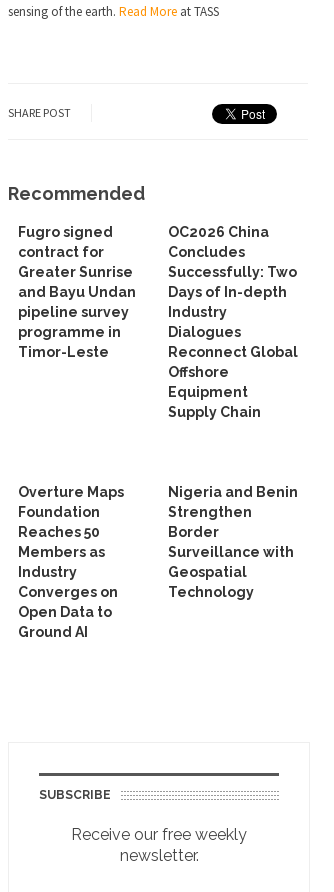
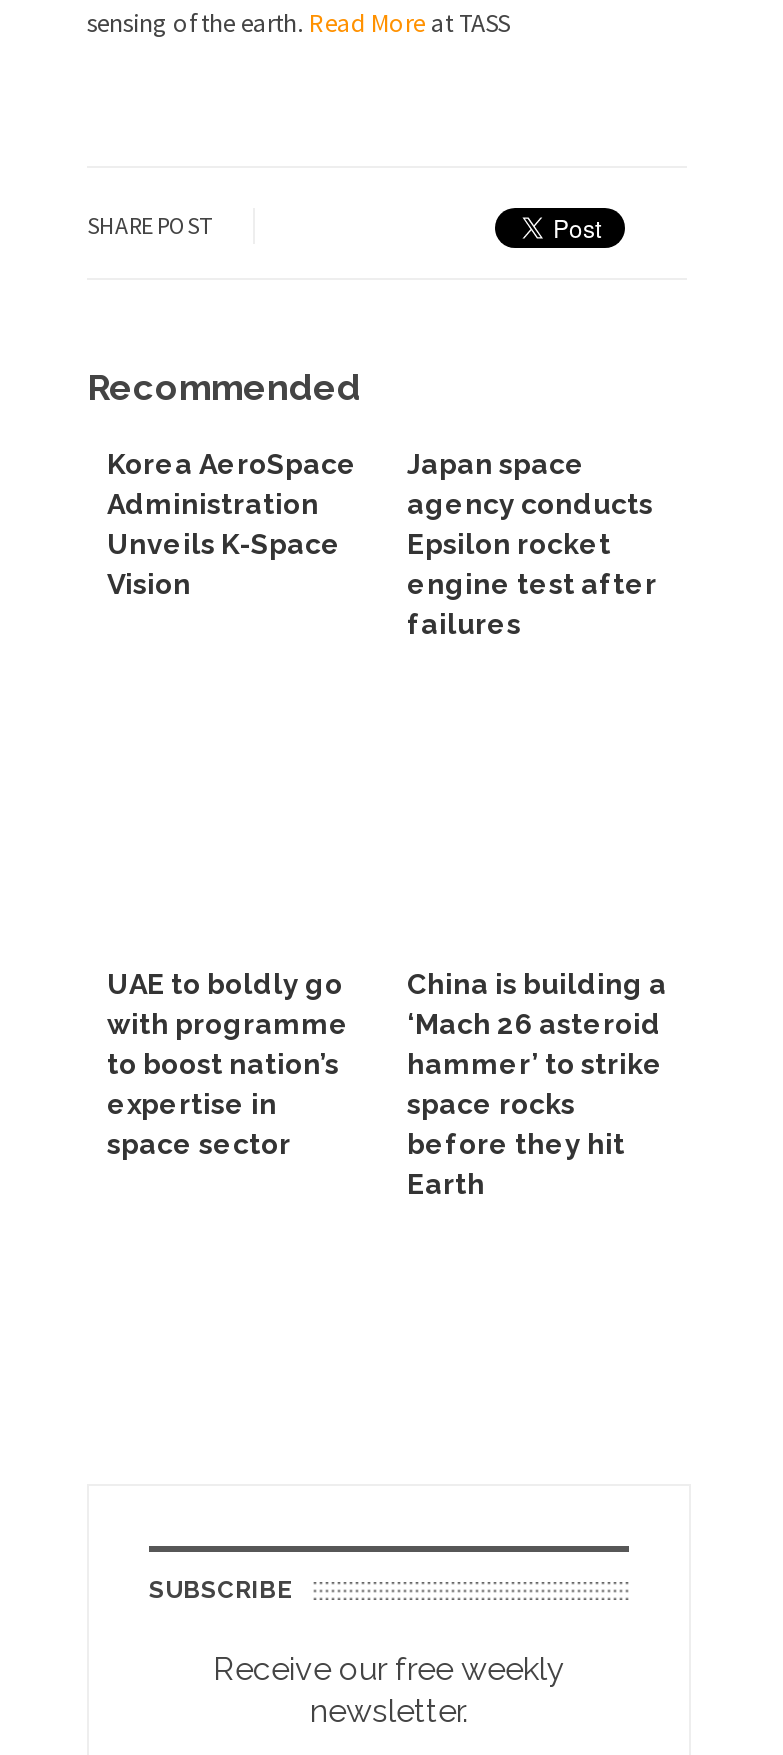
[18,224,136,360] Fugro signed | contract for | Greater Sunrise | and Bayu Undan | pipeline survey | programme in | Timor-Leste -> [107,448,357,600] Korea AeroSpace | Administration | Unveils K-Space | Vision
[168,224,298,420] OC2026 China | Concludes | Successfully: Two | Days of In-depth | Industry | Dialogues | Reconnect Global | Offshore | Equipment | Supply Chain -> [407,448,657,640] Japan space | agency conducts | Epsilon rocket | engine test after | failures
[18,484,124,640] Overture Maps | Foundation | Reaches 50 | Members as | Industry | Converges on | Open Data to | Ground AI -> [107,968,349,1160] UAE to boldly go | with programme | to boost nation’s | expertise in | space sector
[168,484,298,600] Nigeria and Benin | Strengthen | Border | Surveillance with | Geospatial | Technology -> [407,968,667,1200] China is building a | ‘Mach 26 asteroid | hammer’ to strike | space rocks | before they hit | Earth

